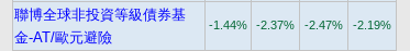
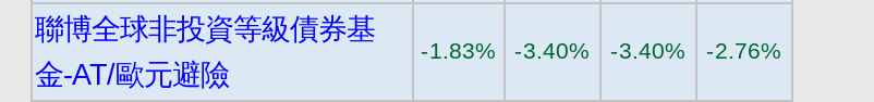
[209,18,247,31] -1.44% -> [421,37,497,63] -1.83%
[256,18,295,31] -2.37% -> [514,37,591,63] -3.40%
[304,18,343,31] -2.47% -> [610,37,687,63] -3.40%
[353,18,391,31] -2.19% -> [706,37,782,63] -2.76%

